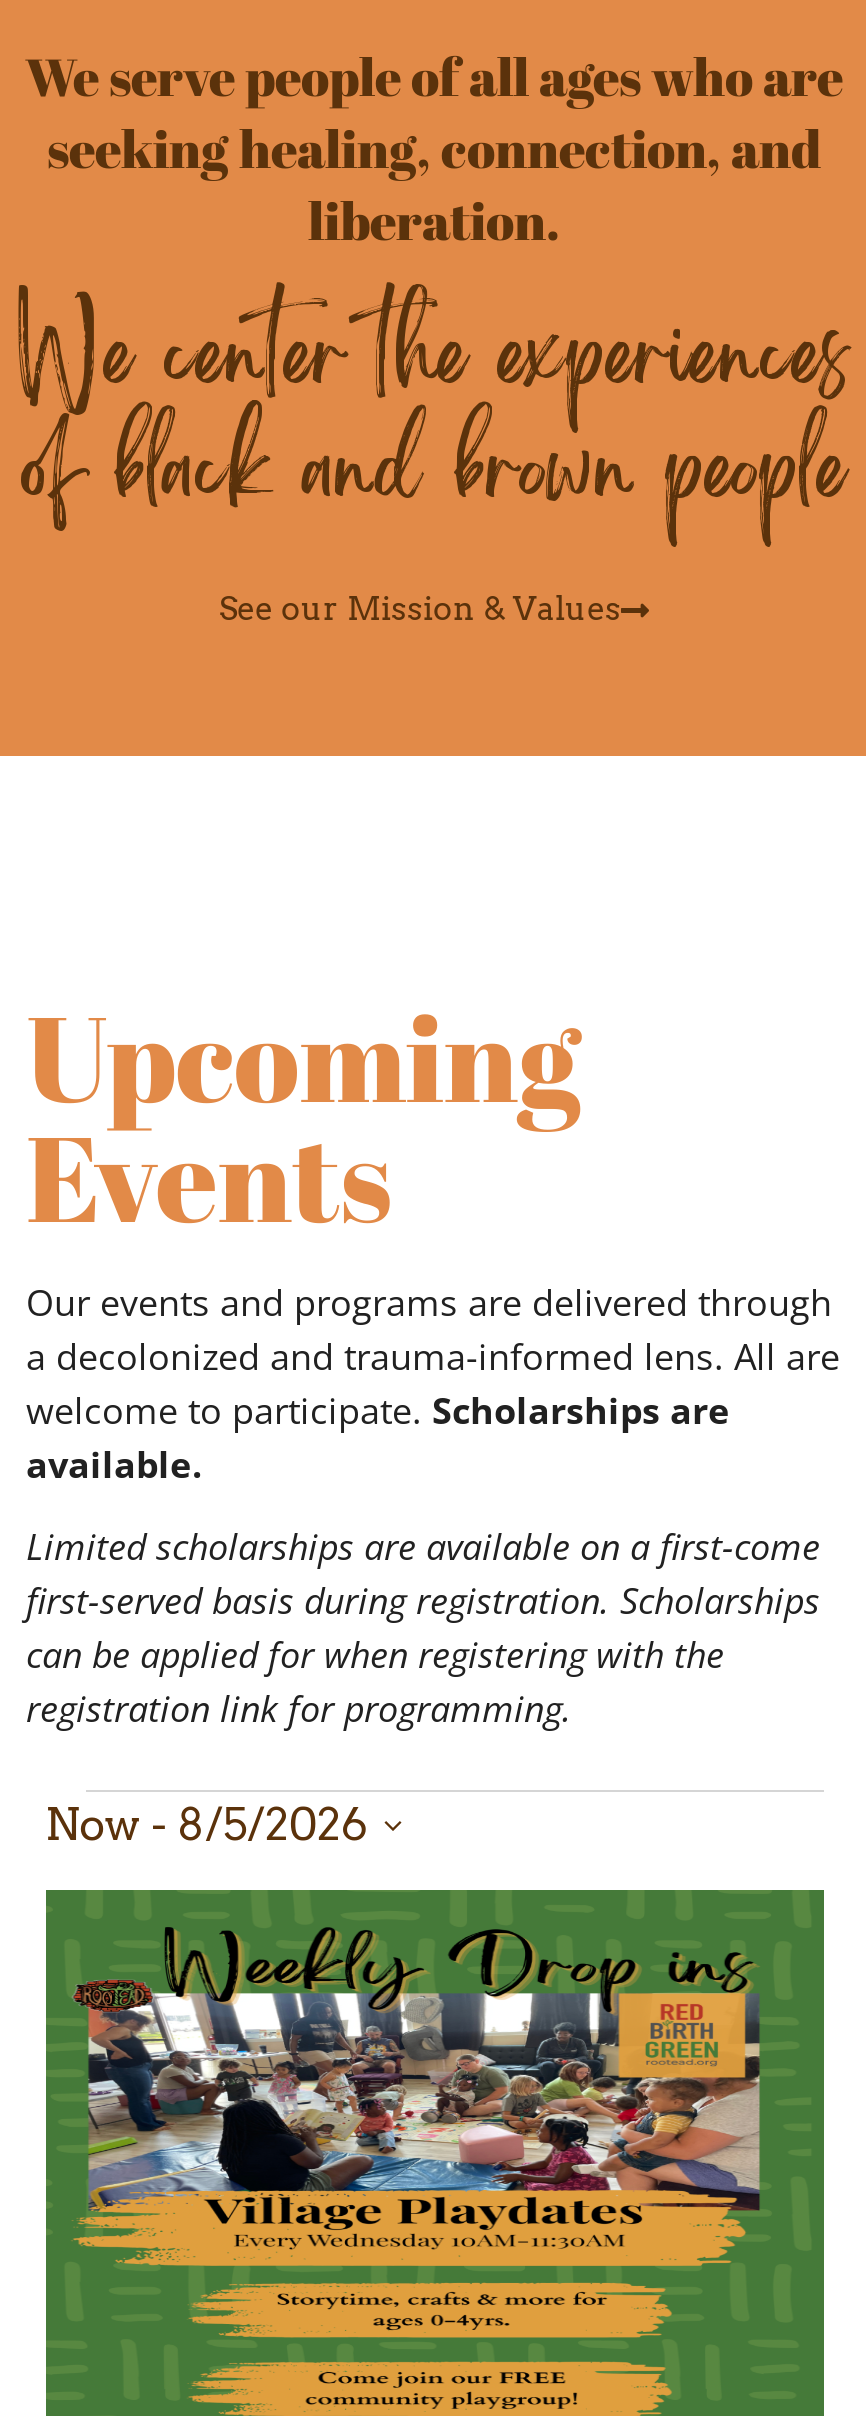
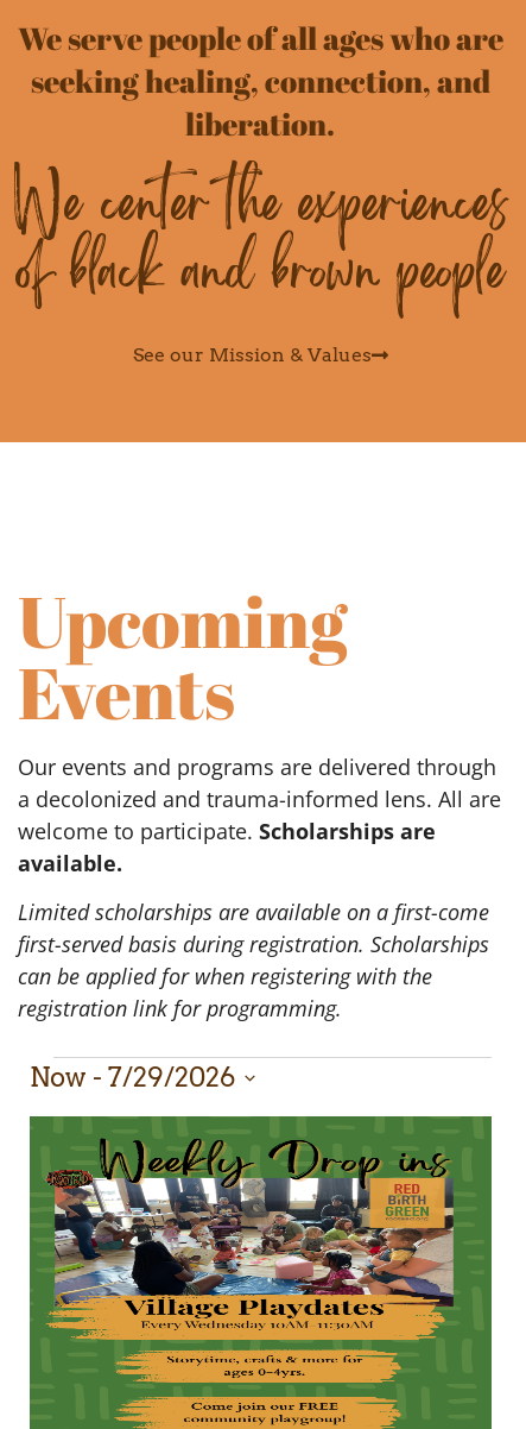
[45,1799,367,1851] Now - 8/5/2026 -> [29,1062,235,1093] Now - 7/29/2026

